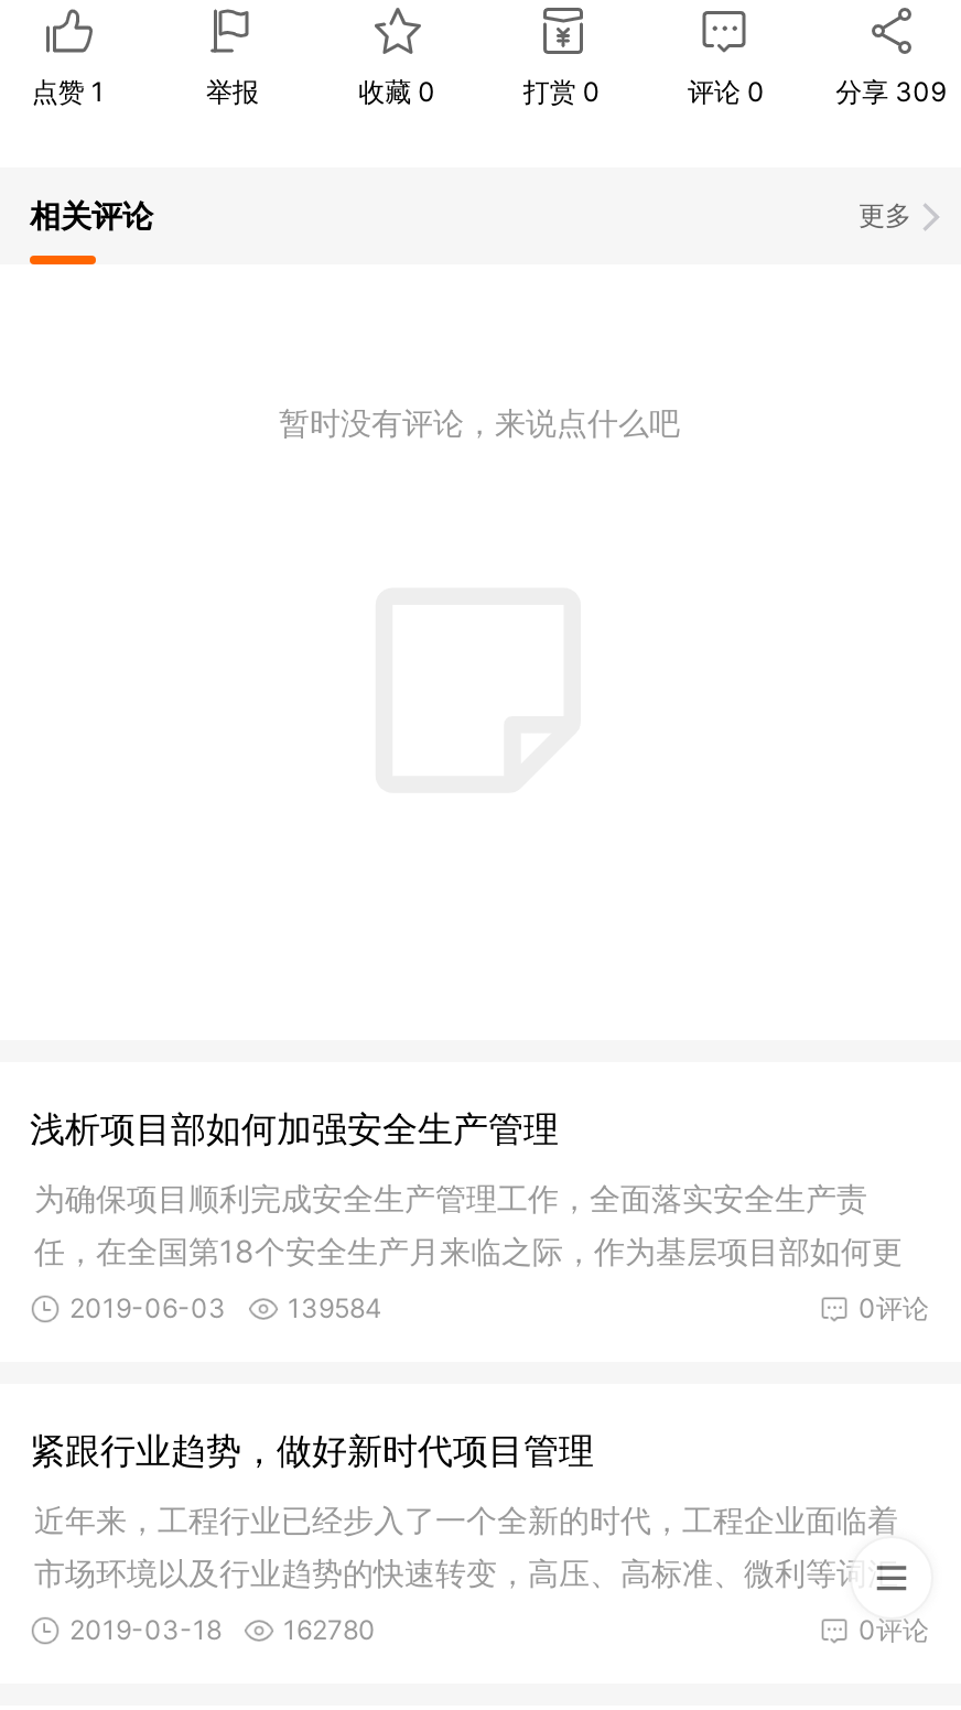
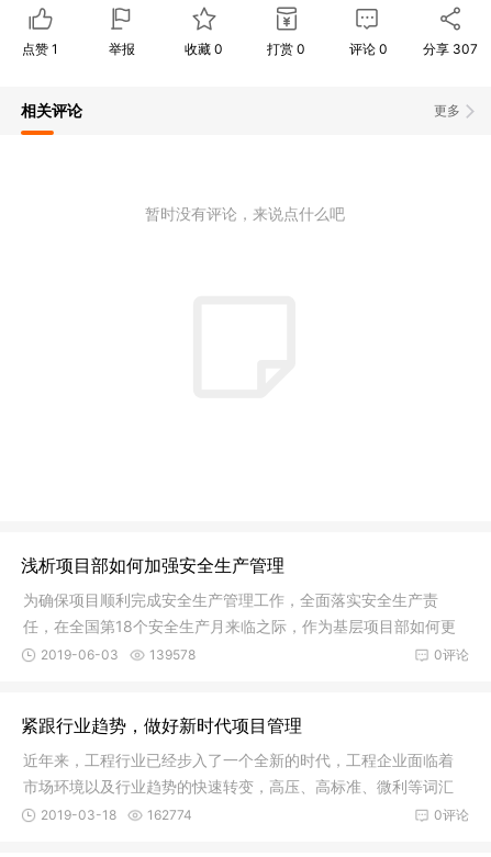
[836,75,946,108] 分享309 -> [423,41,477,57] 分享307
[288,1291,382,1324] 139584 -> [149,646,196,663] 139578
[283,1613,376,1646] 162780 -> [147,807,192,823] 162774

